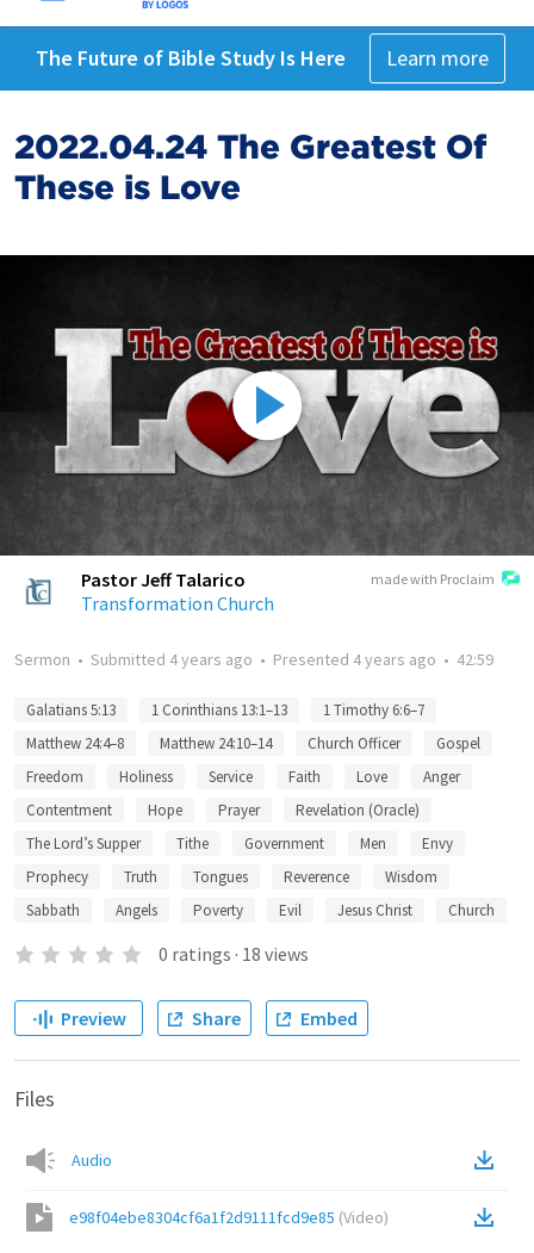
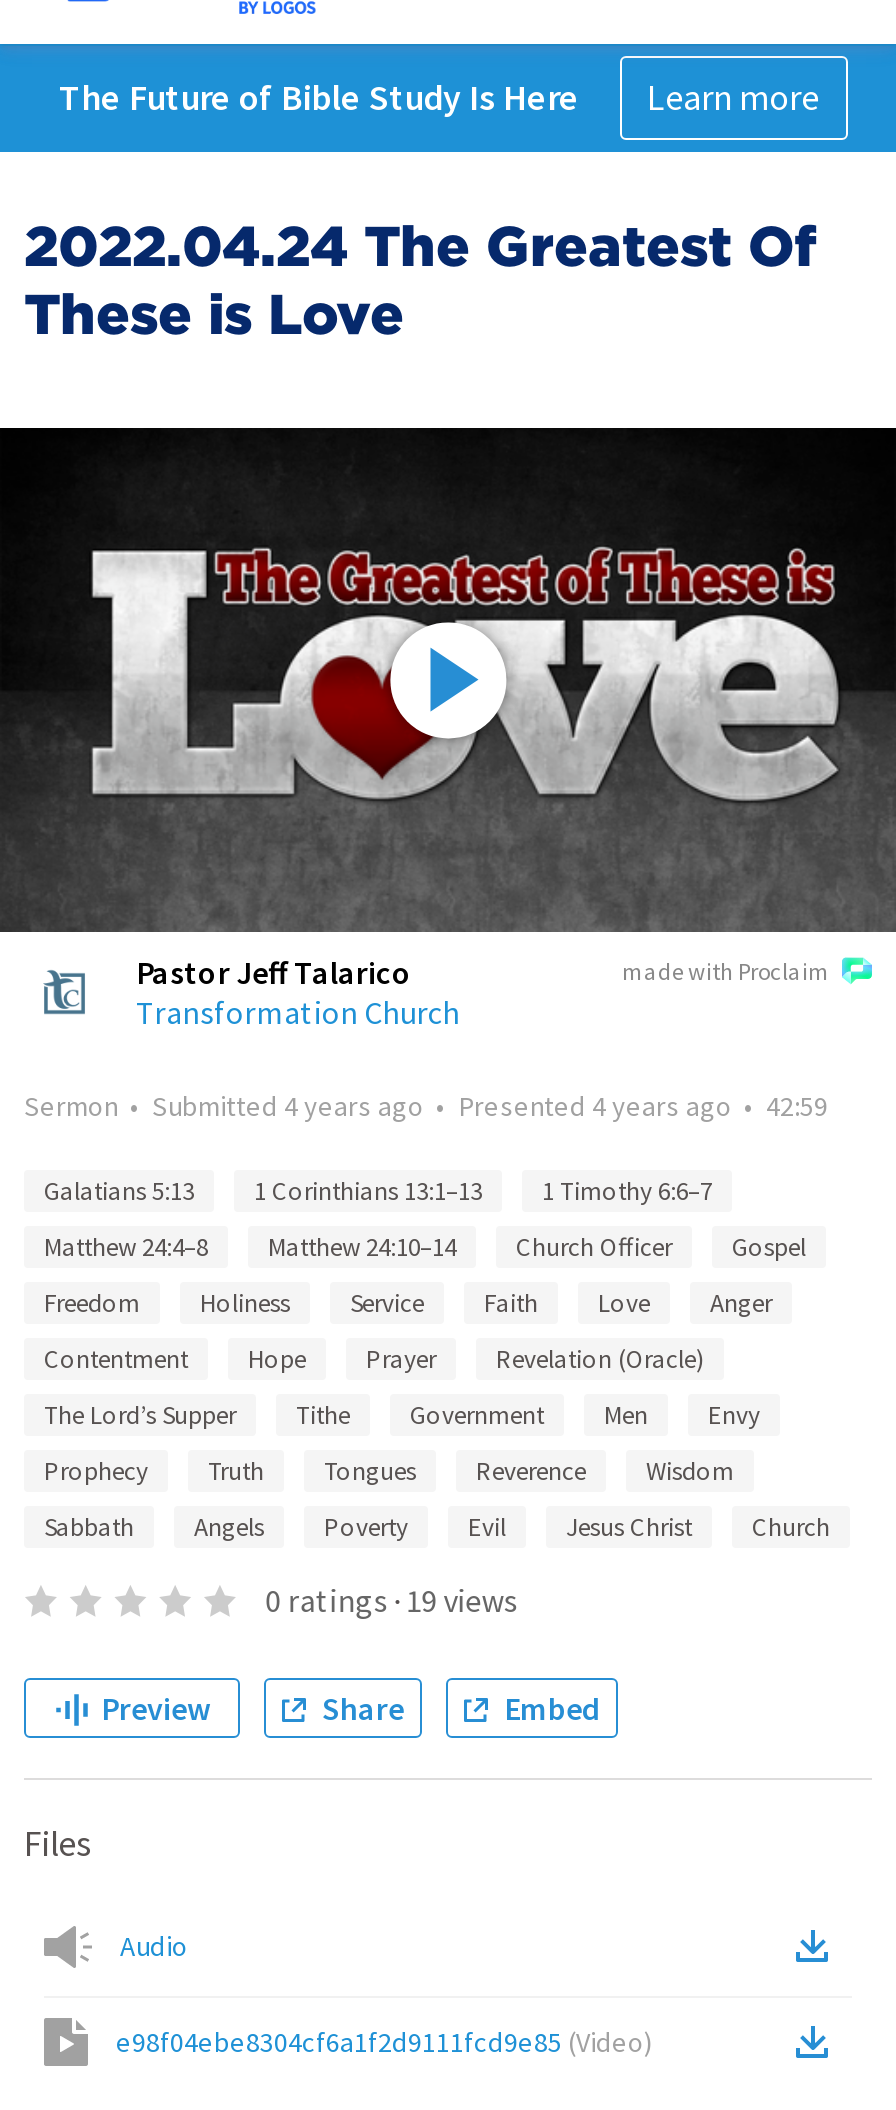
[158,942,308,966] 0 ratings · 18 views -> [265,1580,517,1620] 0 ratings · 19 views

